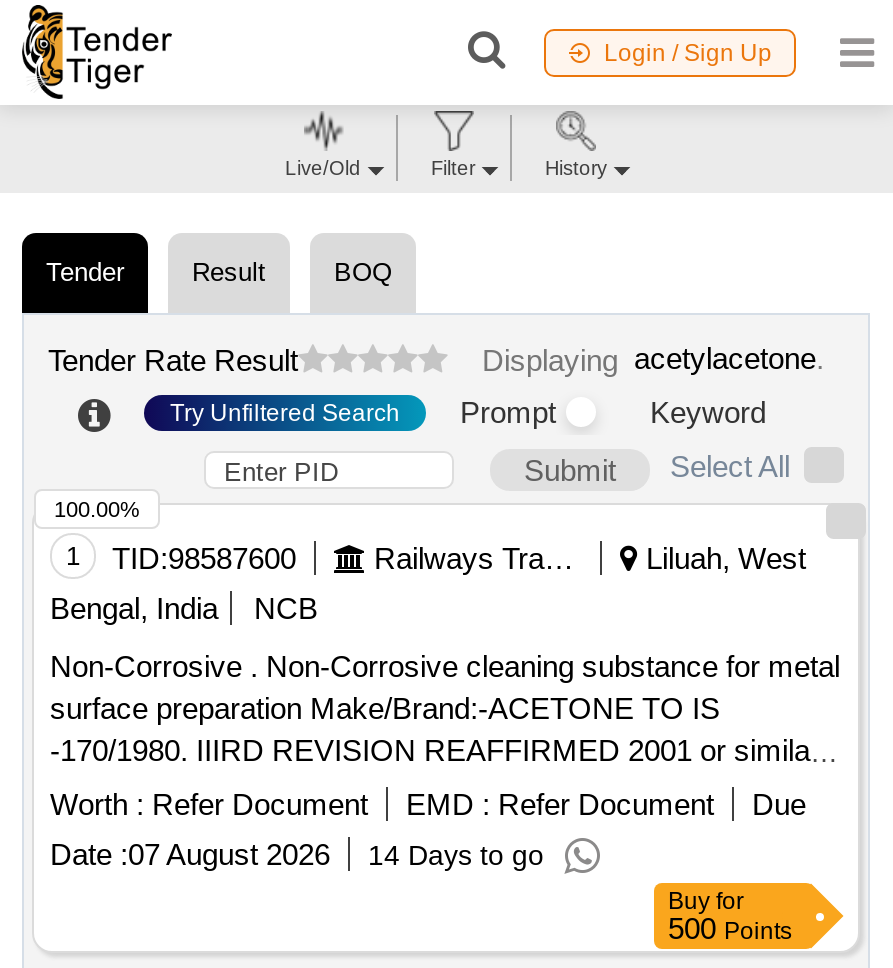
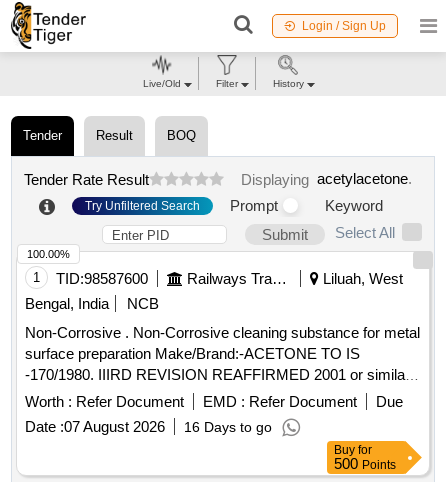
[50,837,544,871] Date : 07 August 2026 14 Days to go -> [25,418,272,435] Date : 07 August 2026 16 Days to go

